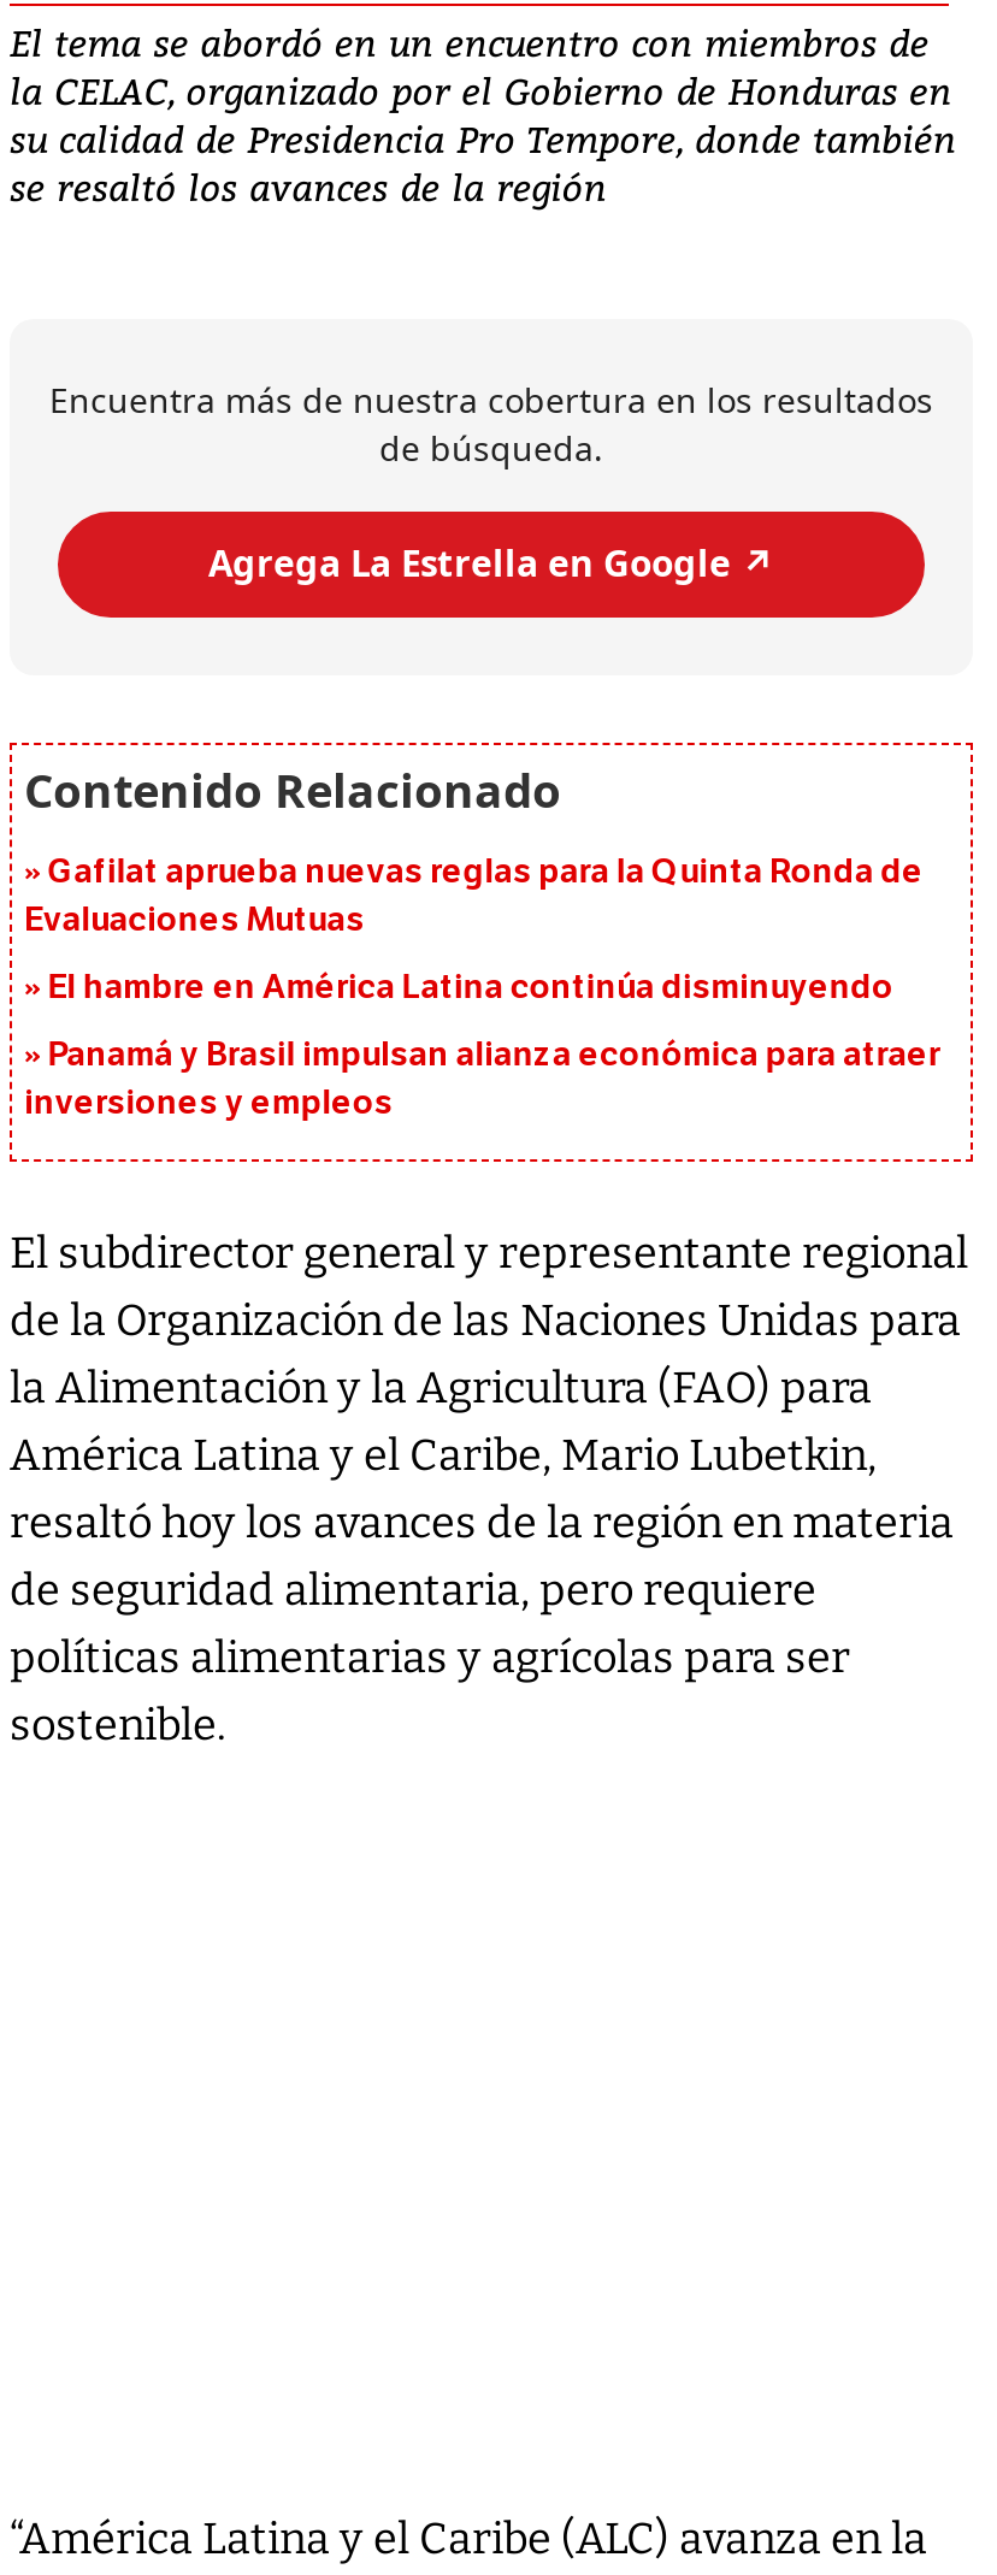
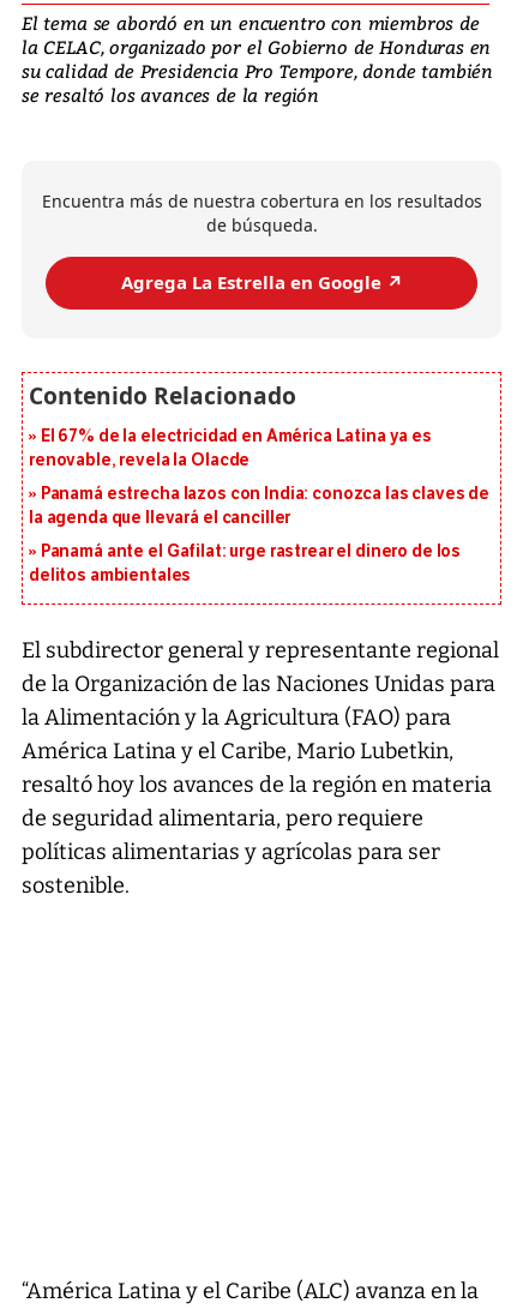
[24,851,923,940] Gafilat aprueba nuevas reglas para la Quinta Ronda de | Evaluaciones Mutuas -> [29,426,432,470] El 67% de la electricidad en América Latina ya es | renovable, revela la Olacde
[48,967,893,1008] El hambre en América Latina continúa disminuyendo -> [29,484,490,528] Panamá estrecha lazos con India: conozca las claves de | la agenda que llevará el canciller
[24,1034,940,1123] Panamá y Brasil impulsan alianza económica para atraer | inversiones y empleos -> [29,541,461,586] Panamá ante el Gafilat: urge rastrear el dinero de los | delitos ambientales

